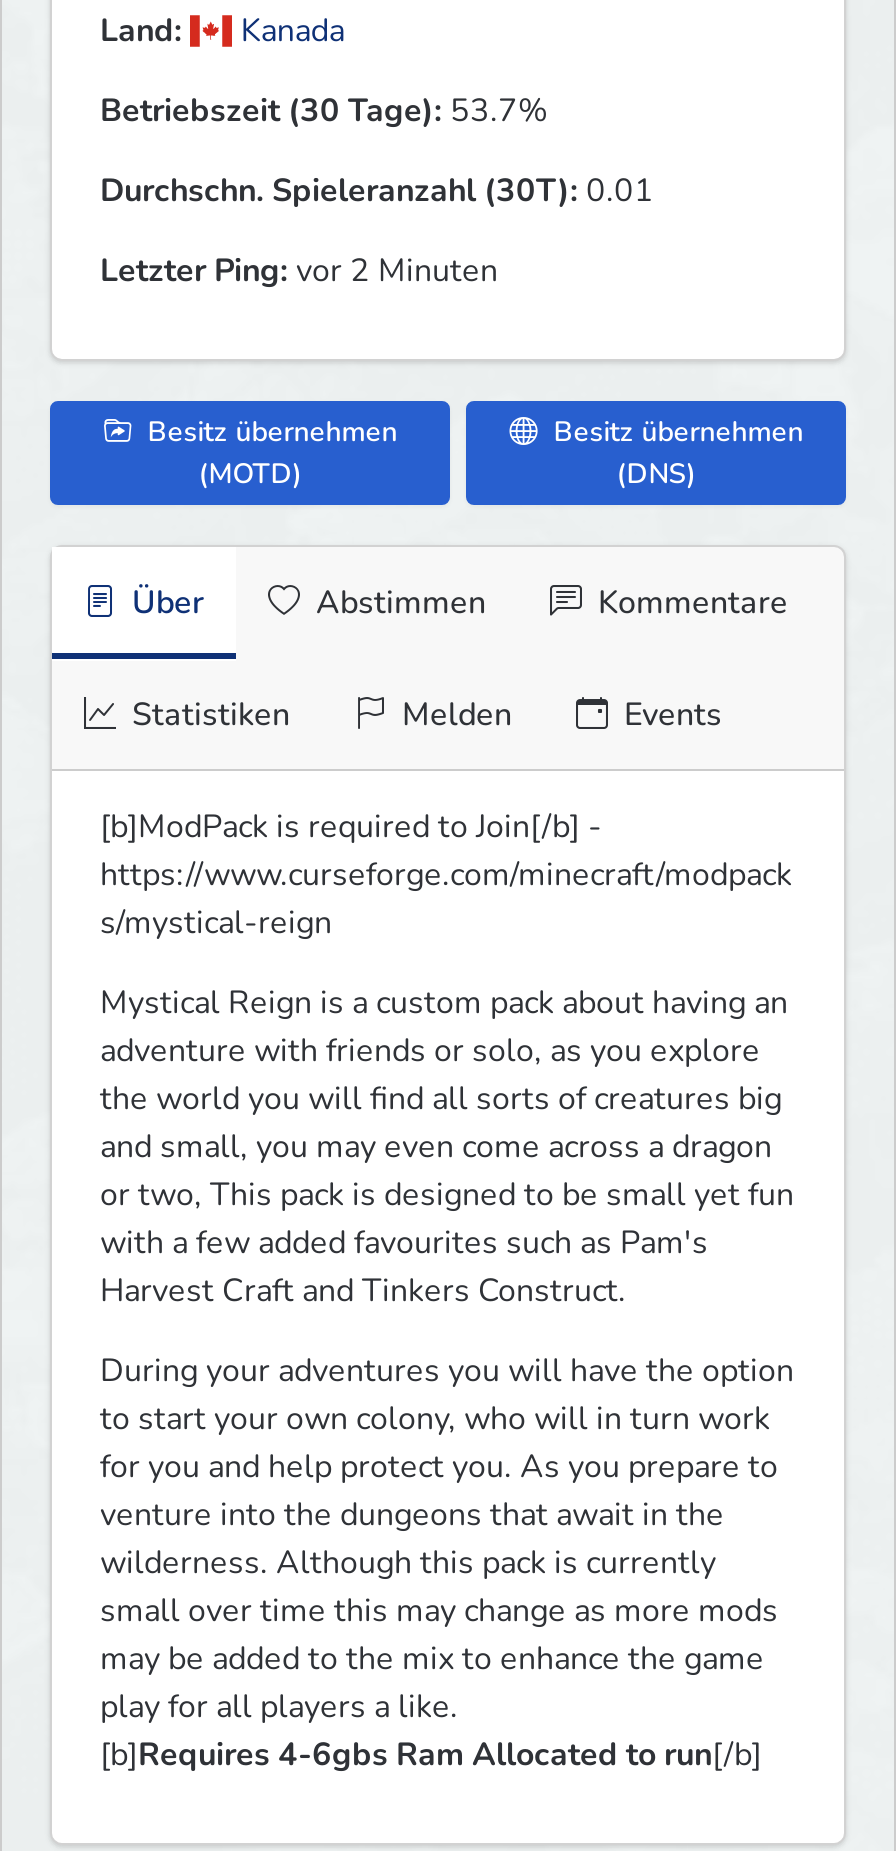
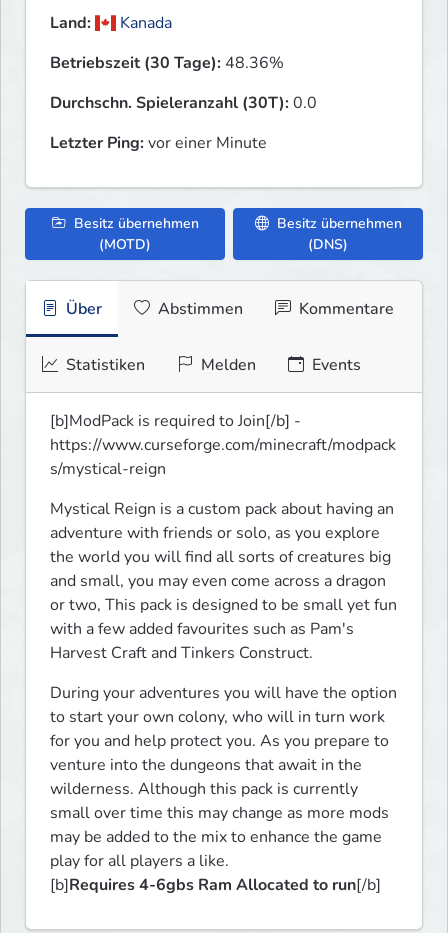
[100,89,548,133] Betriebszeit (30 Tage): 53.7% -> [50,52,284,74] Betriebszeit (30 Tage): 48.36%
[100,169,654,213] Durchschn. Spieleranzahl (30T): 0.01 -> [50,92,317,114] Durchschn. Spieleranzahl (30T): 0.0
[100,249,498,293] Letzter Ping: vor 2 Minuten -> [50,132,267,154] Letzter Ping: vor einer Minute

